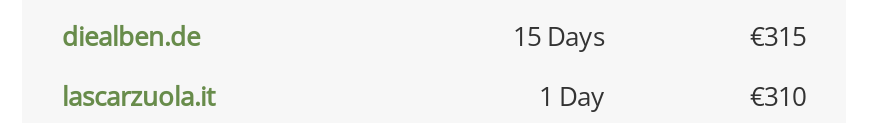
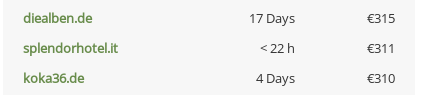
[513,18,605,54] 15 Days -> [248,9,294,27] 17 Days
[62,78,605,114] lascarzuola.it | 1 Day -> [23,39,395,87] splendorhotel.it | < 22 h | €311 | koka36.de | 4 Days

